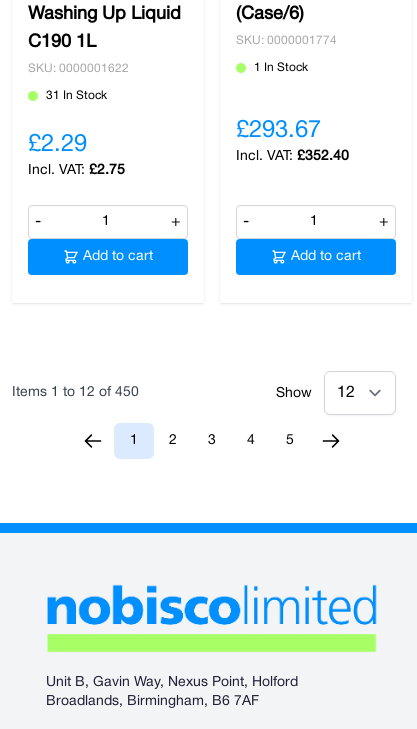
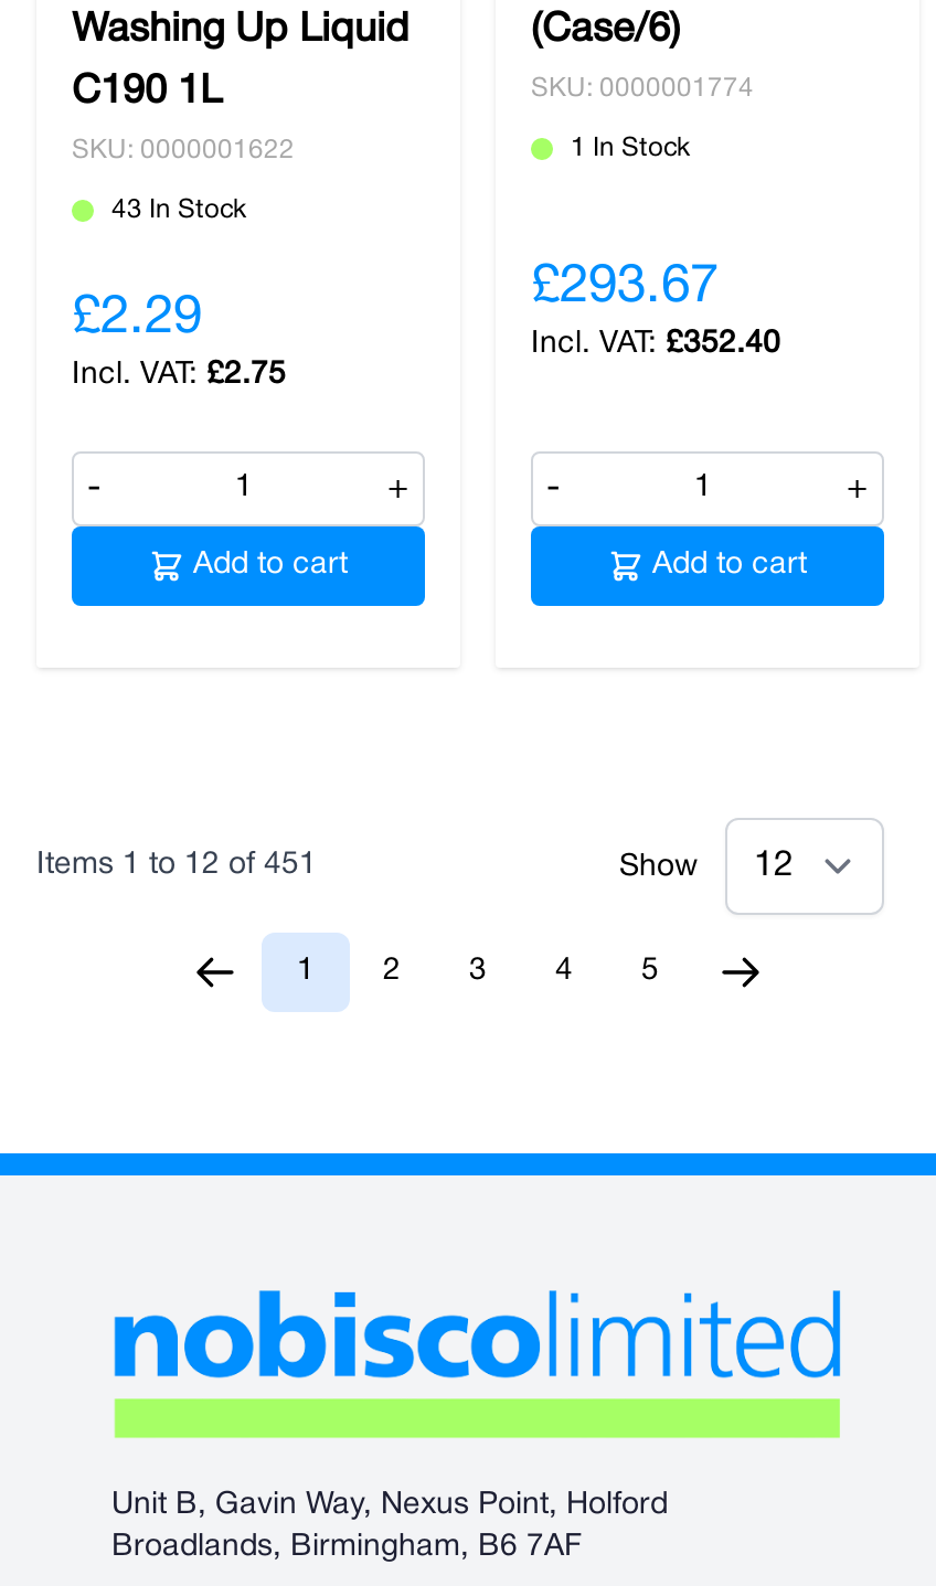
[46,90,107,101] 31 In Stock -> [111,198,246,222] 43 In Stock
[12,386,139,399] Items 1 to 12 of 450 -> [36,851,317,880] Items 1 to 12 of 451

